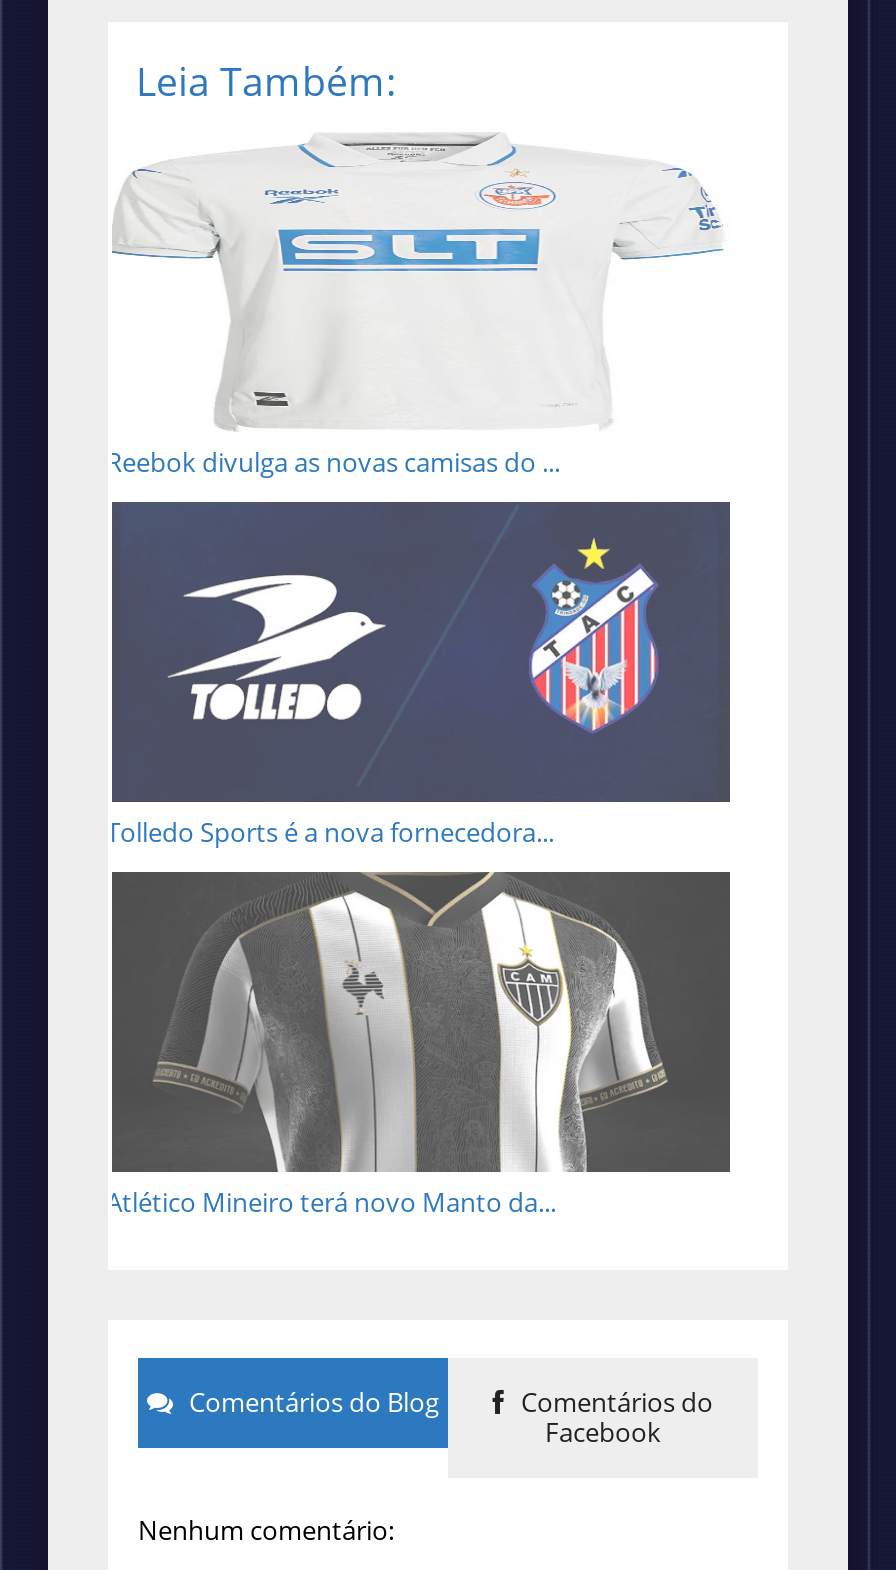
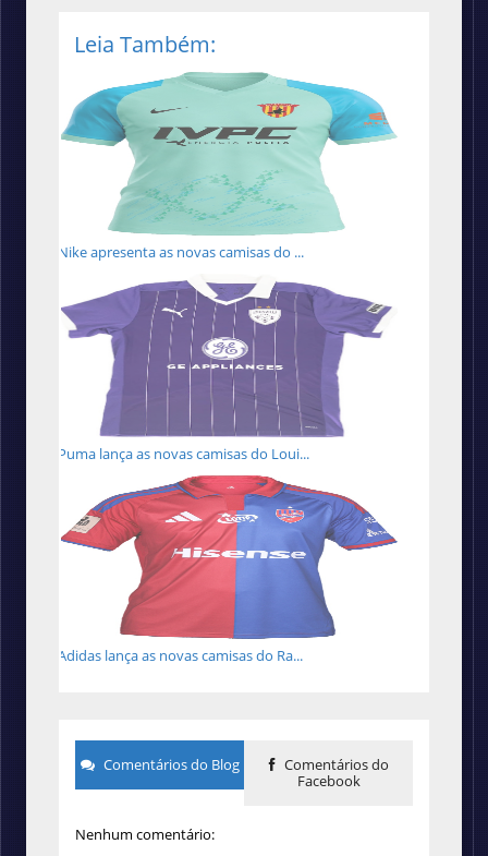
[106,134,722,481] [image] | Reebok divulga as novas camisas do ... -> [58,72,396,262] [image] | Nike apresenta as novas camisas do ...
[106,500,732,851] [image] | Tolledo Sports é a nova fornecedora... -> [58,274,398,464] [image] | Puma lança as novas camisas do Loui...
[106,870,732,1221] [image] | Atlético Mineiro terá novo Manto da... -> [58,474,398,665] [image] | Adidas lança as novas camisas do Ra...

